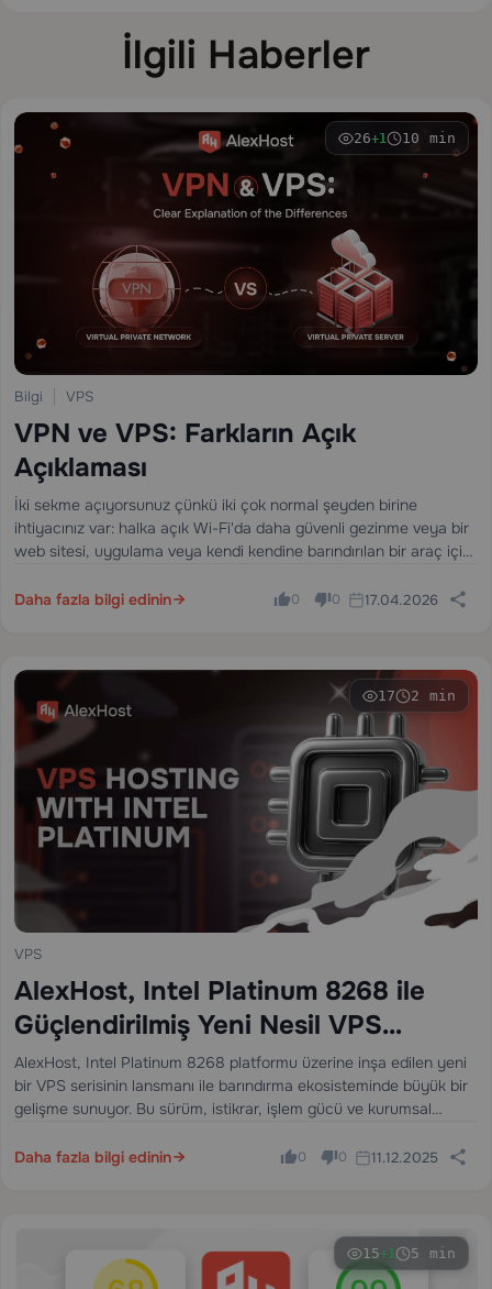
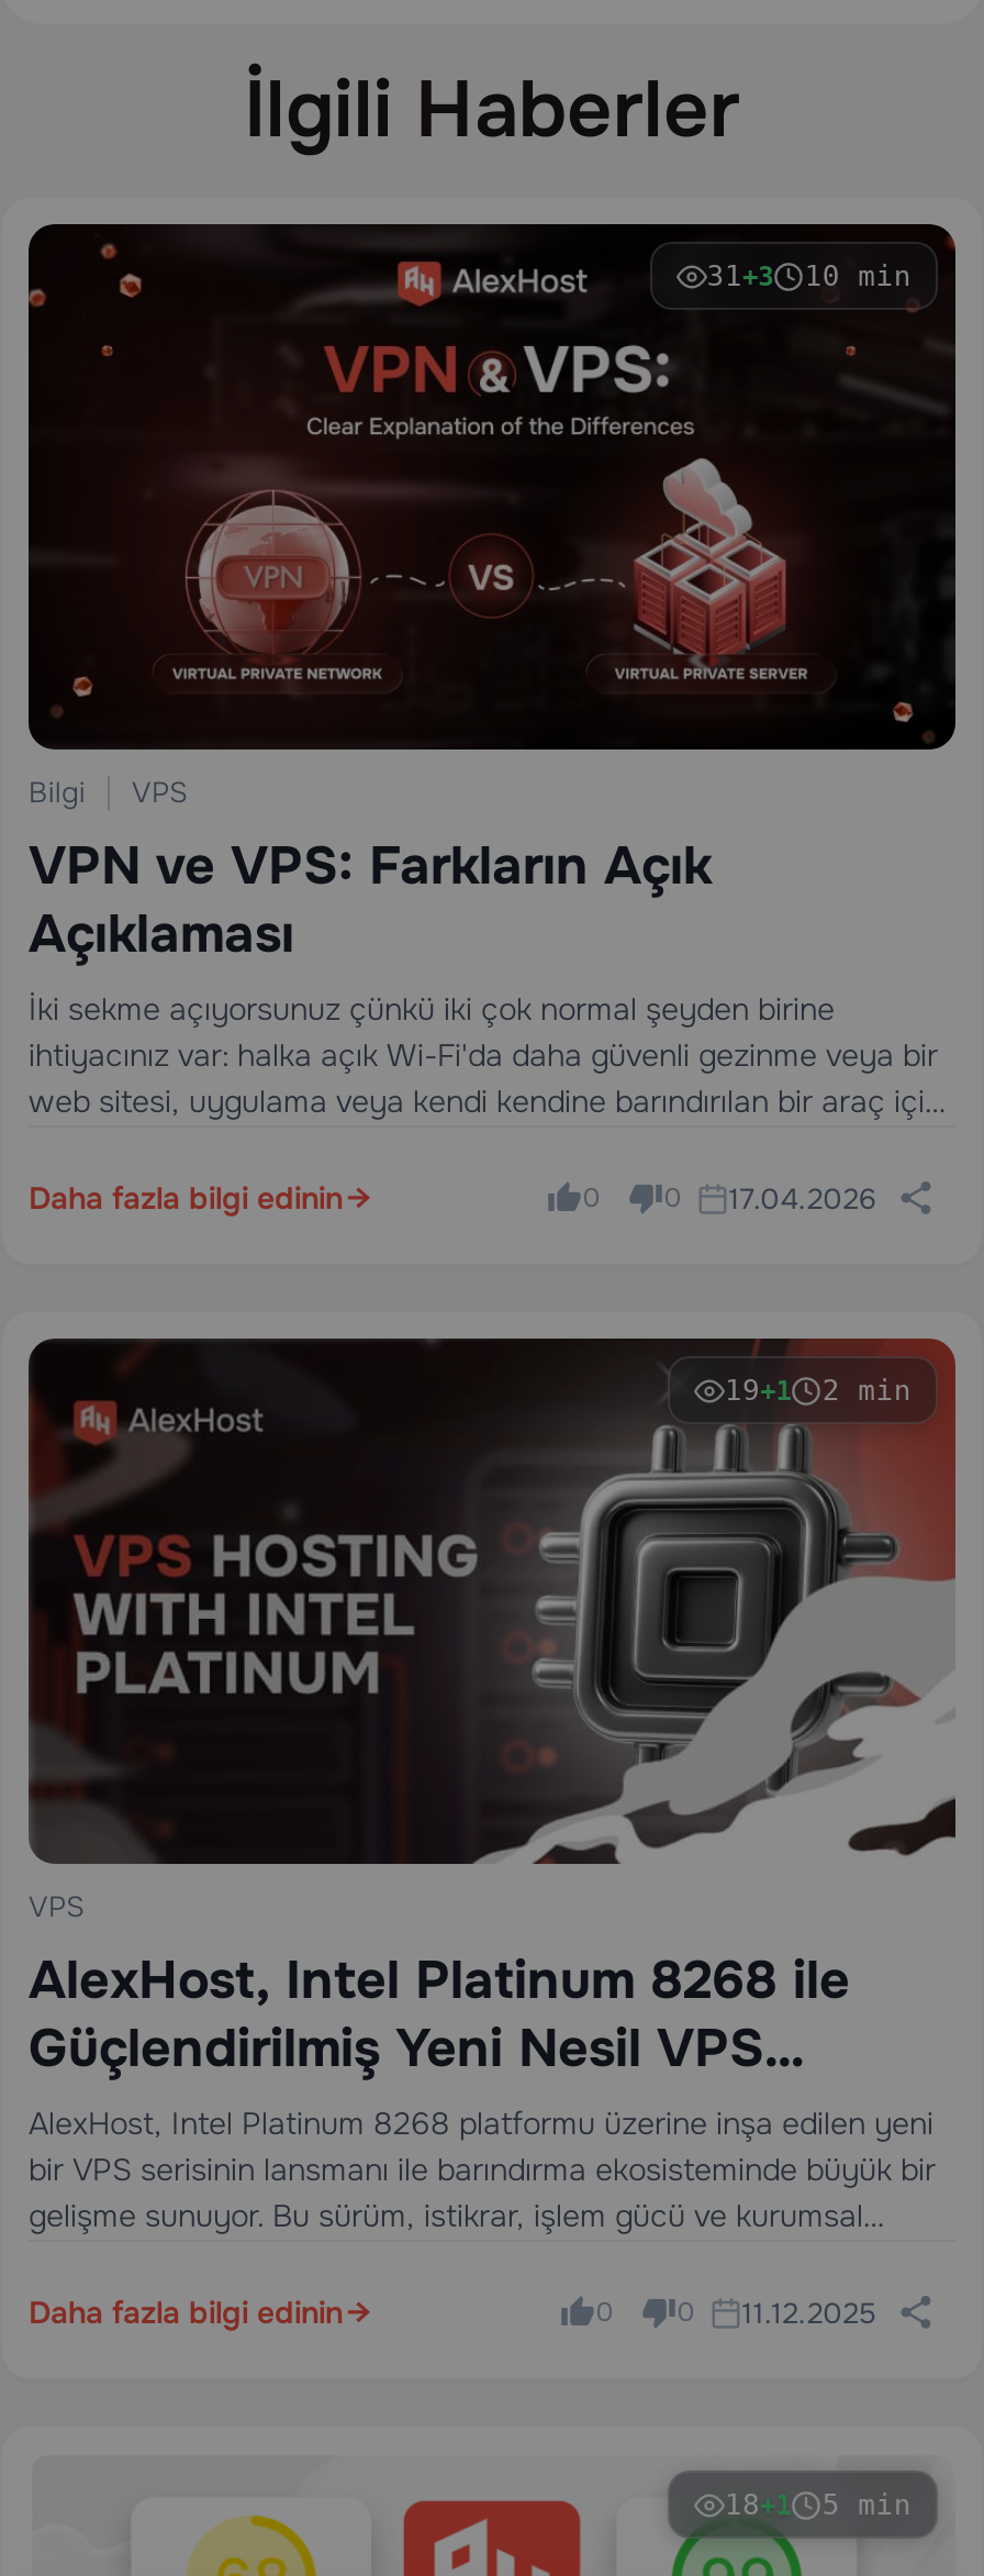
[353,130,456,146] 26+1 10 min -> [707,259,912,292] 31+3 10 min
[378,687,456,704] 17 2 min -> [724,1374,912,1407] 19+1 2 min
[362,1245,456,1262] 15 +1 5 min -> [724,2488,912,2521] 18 +1 5 min

